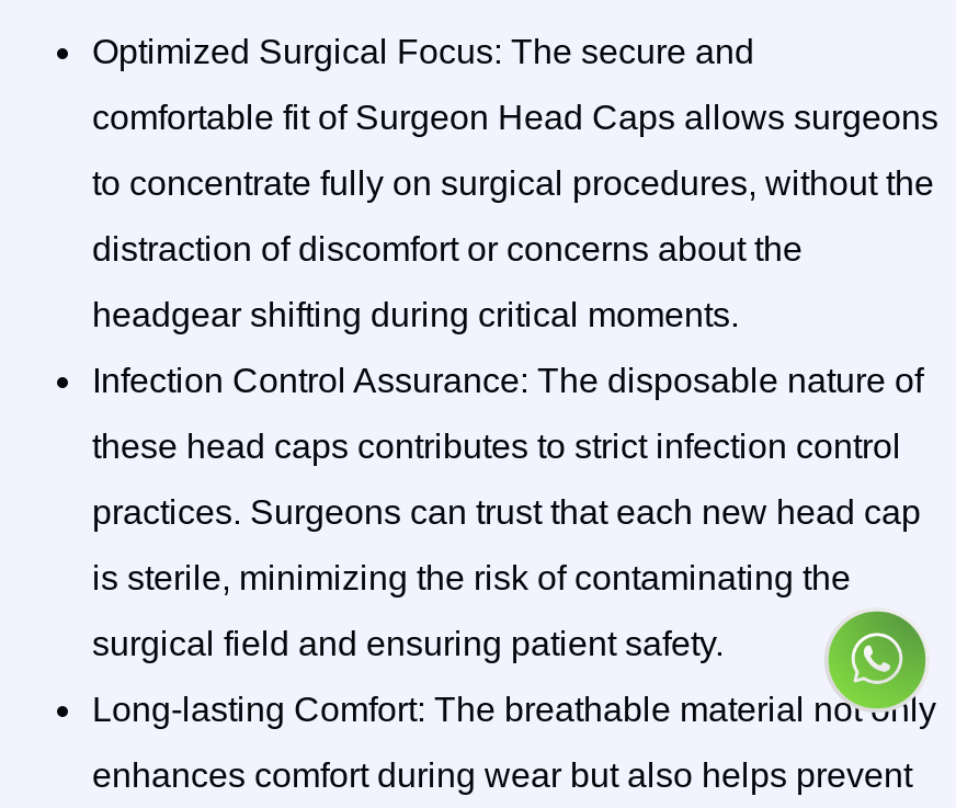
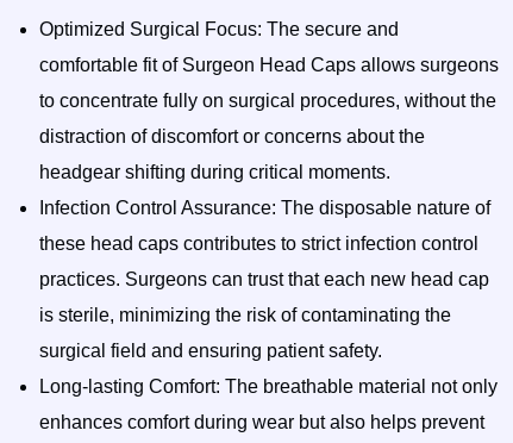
[824,607,930,684] [image] -> none

